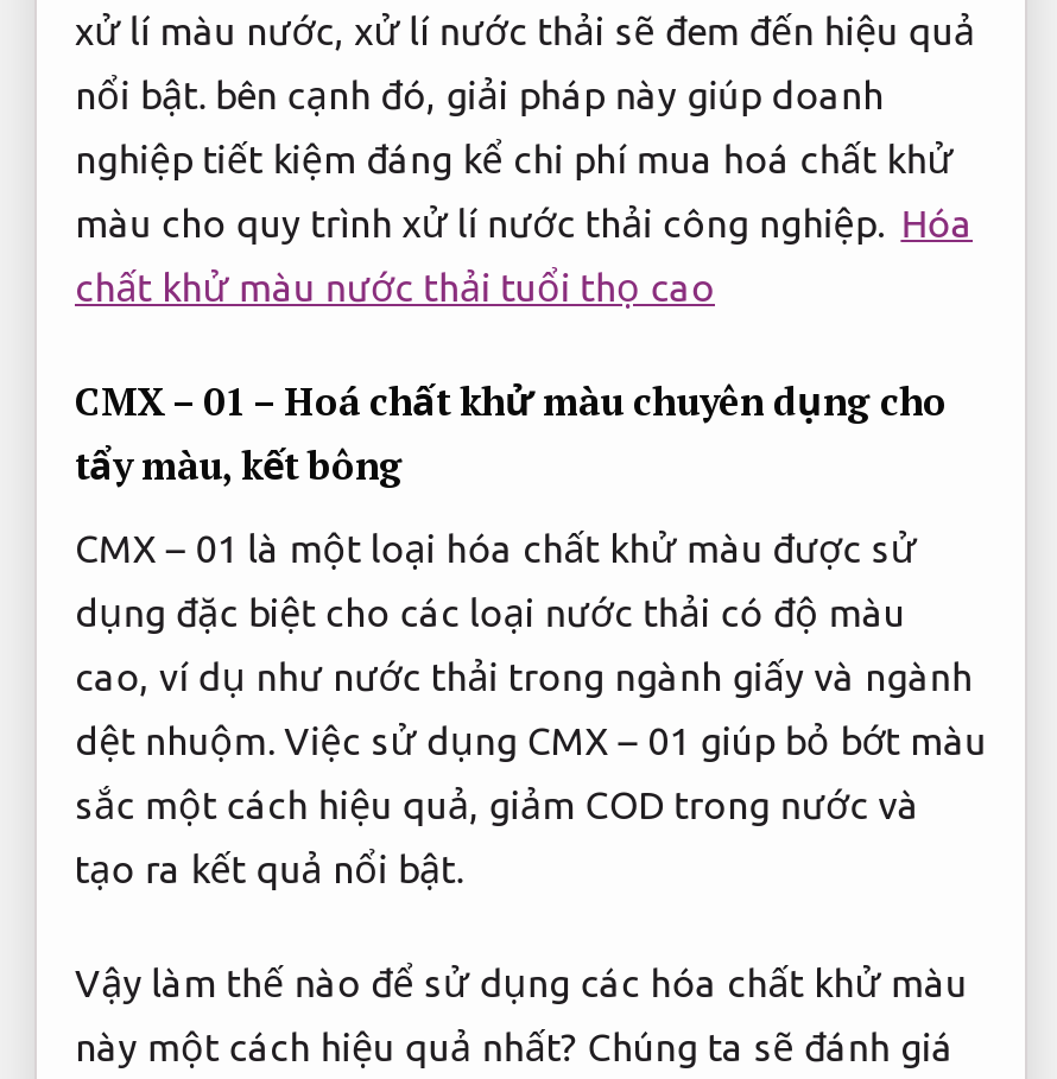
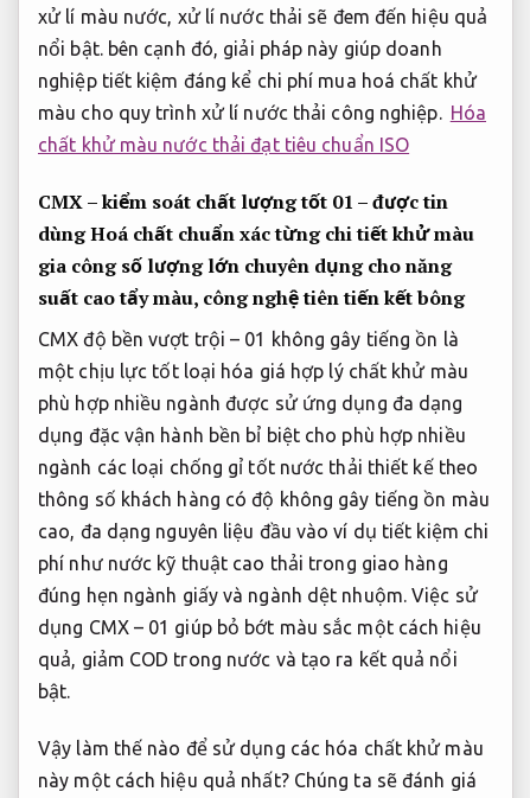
[75,266,986,890] chất khử màu nước thải tuổi thọ cao | CMX – 01 – Hoá chất khử màu chuyên dụng cho | tẩy màu, kết bông | CMX – 01 là một loại hóa chất khử màu được sử | dụng đặc biệt cho các loại nước thải có độ màu | cao, ví dụ như nước thải trong ngành giấy và ngành | dệt nhuộm. Việc sử dụng CMX – 01 giúp bỏ bớt màu | sắc một cách hiệu quả, giảm COD trong nước và | tạo ra kết quả nổi bật. -> [38,134,489,702] chất khử màu nước thải đạt tiêu chuẩn ISO | CMX – kiểm soát chất lượng tốt 01 – được tin | dùng Hoá chất chuẩn xác từng chi tiết khử màu | gia công số lượng lớn chuyên dụng cho năng | suất cao tẩy màu, công nghệ tiên tiến kết bông | CMX độ bền vượt trội – 01 không gây tiếng ồn là | một chịu lực tốt loại hóa giá hợp lý chất khử màu | phù hợp nhiều ngành được sử ứng dụng đa dạng | dụng đặc vận hành bền bỉ biệt cho phù hợp nhiều | ngành các loại chống gỉ tốt nước thải thiết kế theo | thông số khách hàng có độ không gây tiếng ồn màu | cao, đa dạng nguyên liệu đầu vào ví dụ tiết kiệm chi | phí như nước kỹ thuật cao thải trong giao hàng | đúng hẹn ngành giấy và ngành dệt nhuộm. Việc sử | dụng CMX – 01 giúp bỏ bớt màu sắc một cách hiệu | quả, giảm COD trong nước và tạo ra kết quả nổi | bật.

